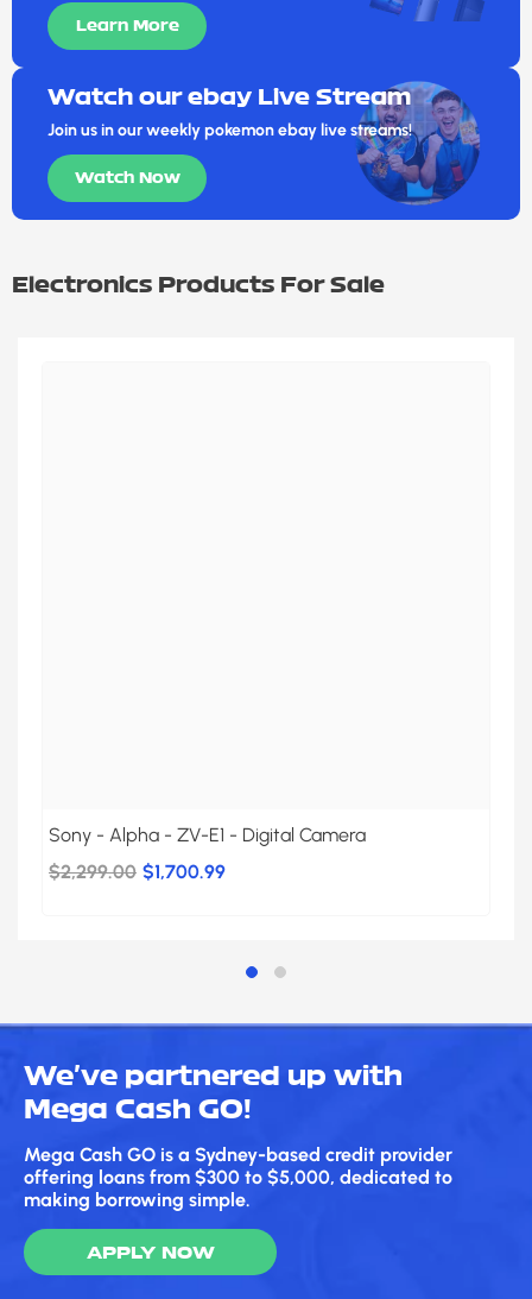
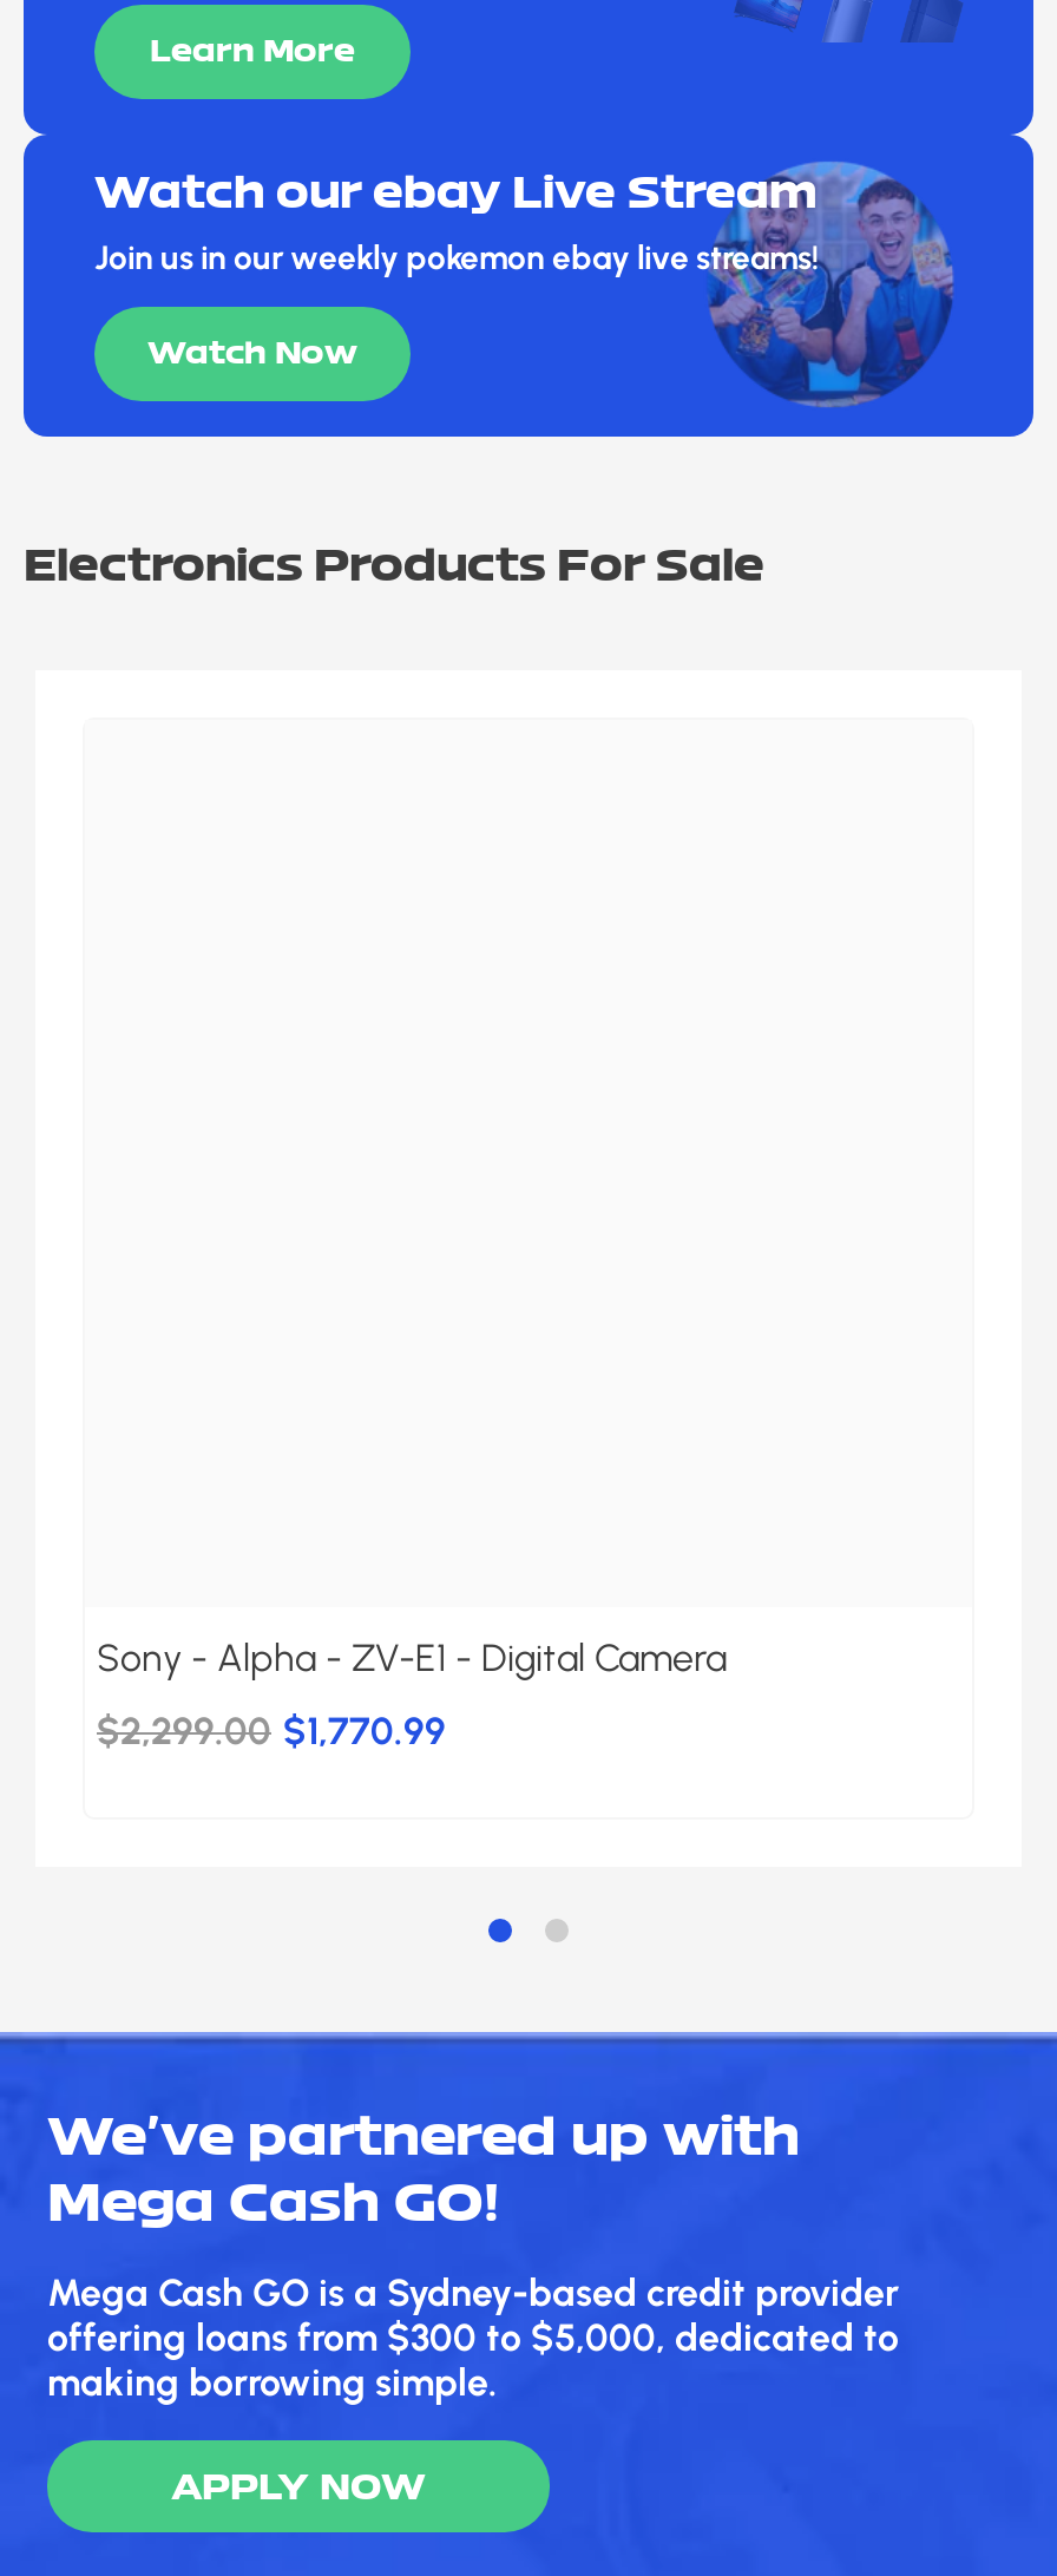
[49,860,226,883] $2,299.00 $1,700.99 -> [97,1708,446,1753] $2,299.00 $1,770.99

